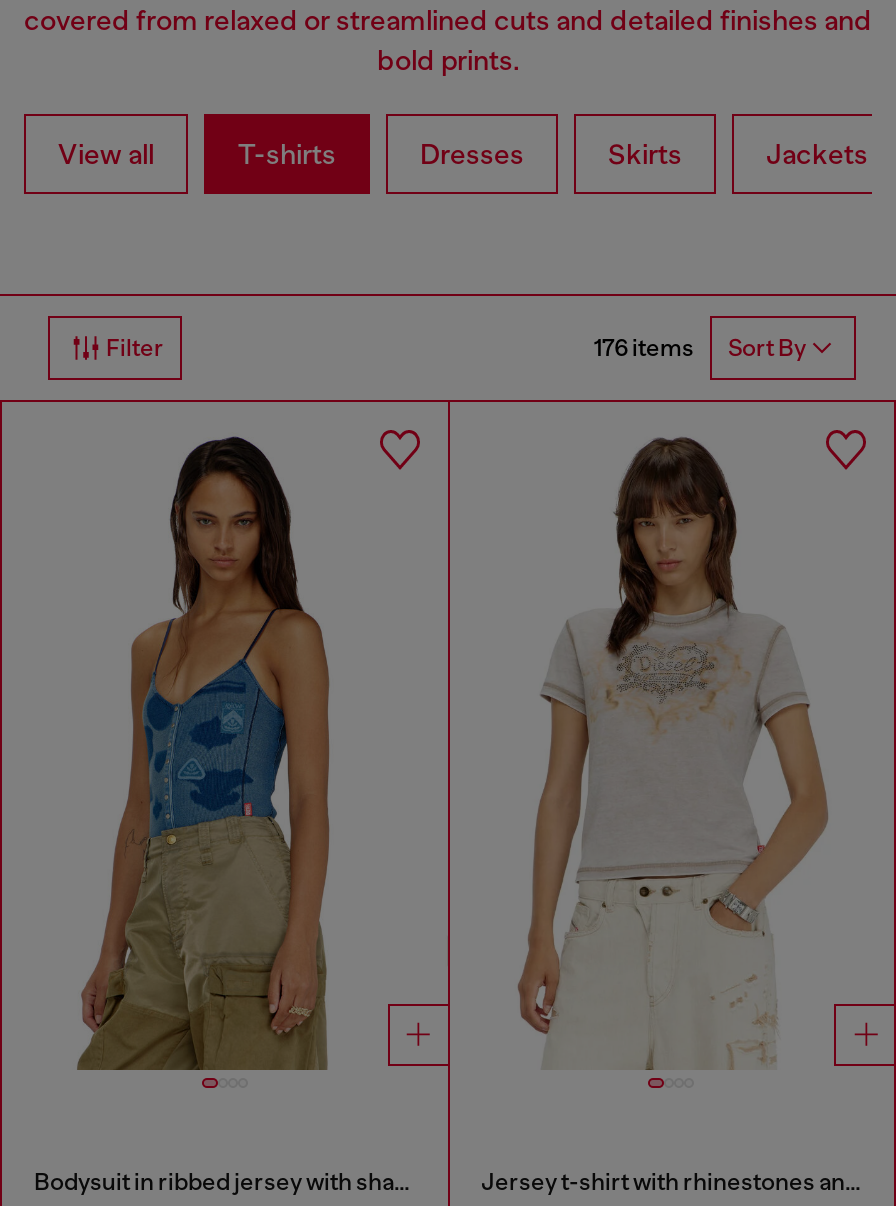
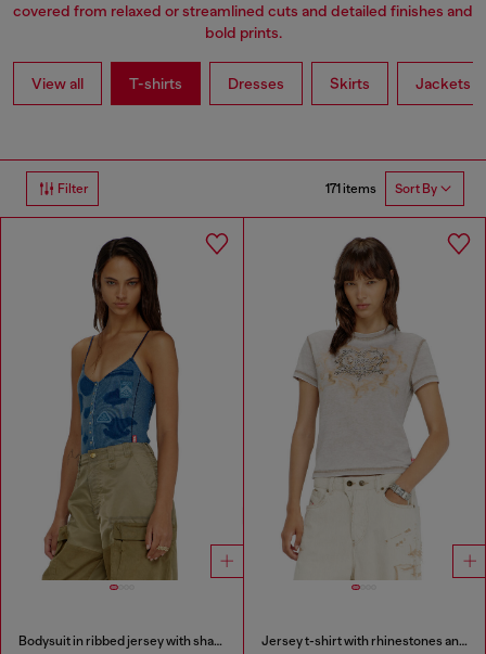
[594,334,806,363] 176 items Sort By -> [325,181,437,197] 171 items Sort By

